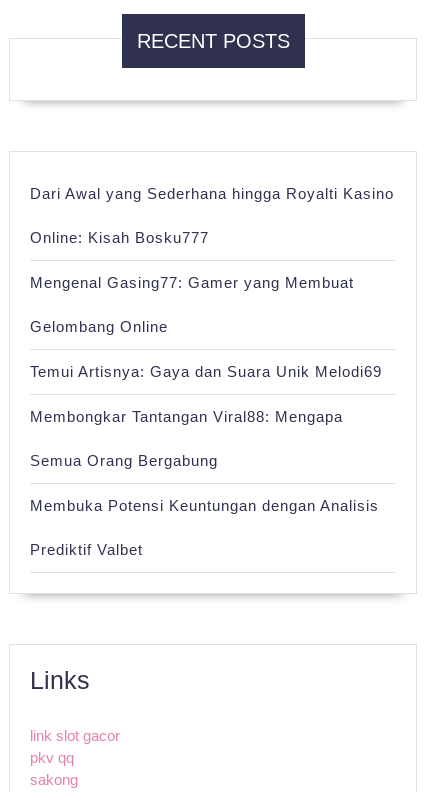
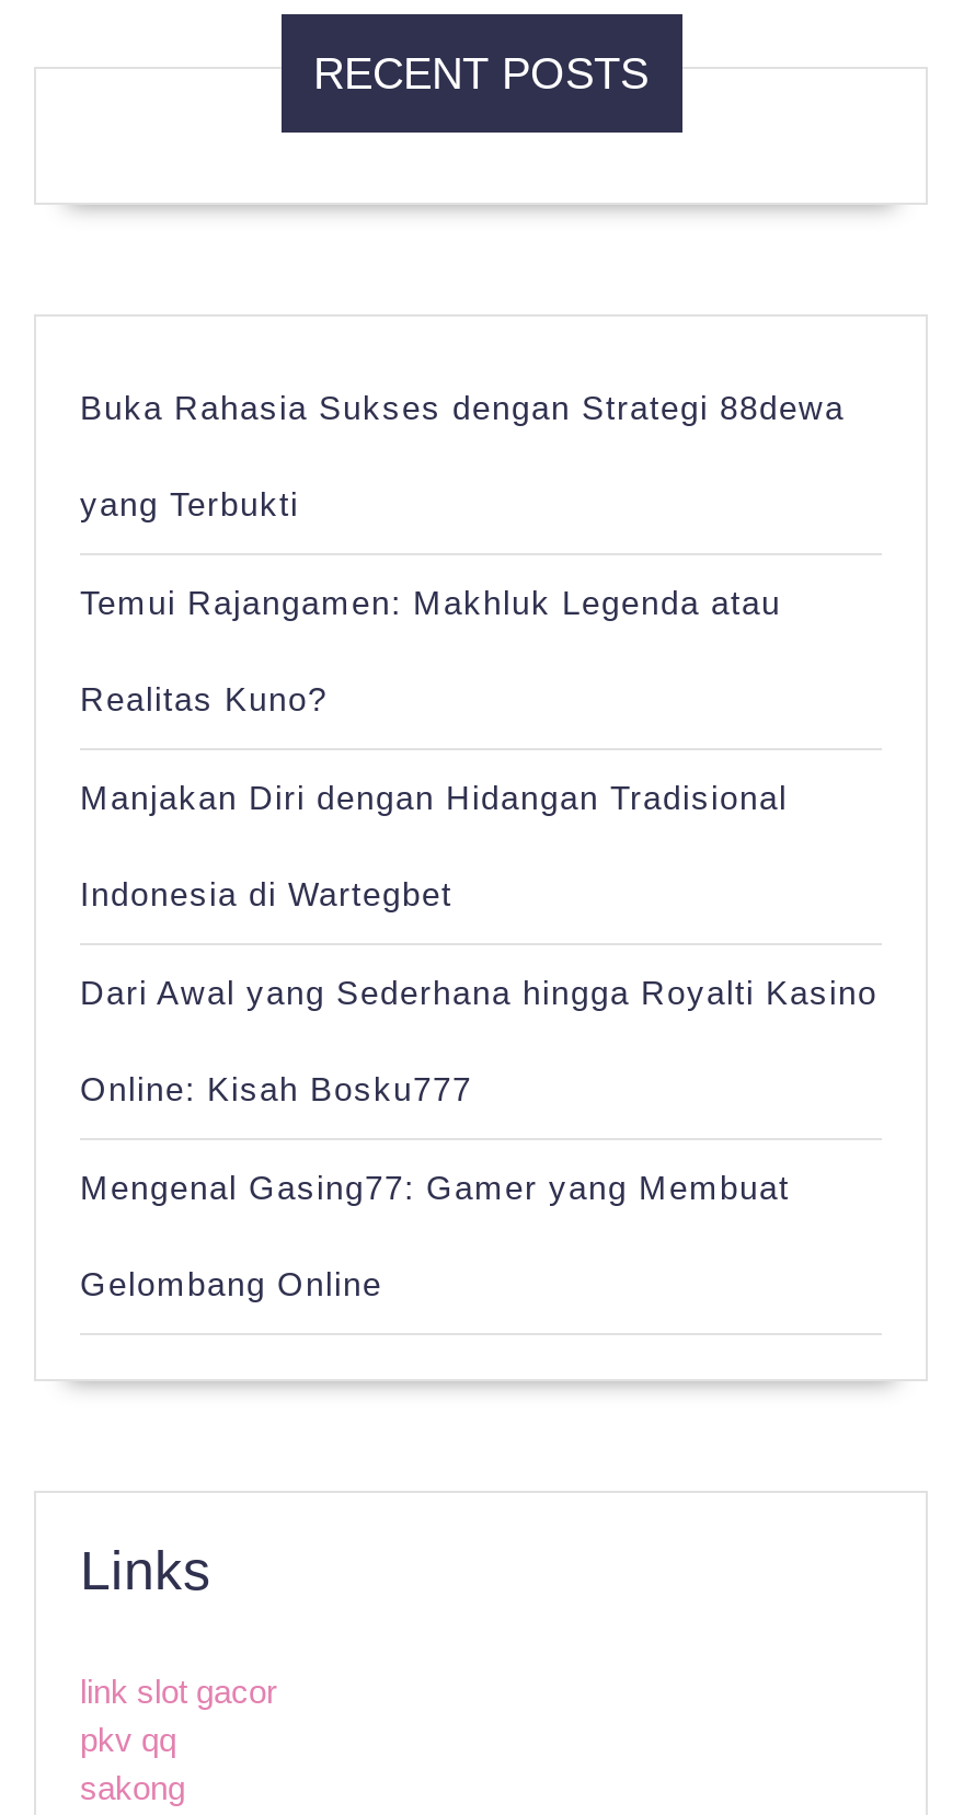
none -> [80,390,845,914] Buka Rahasia Sukses dengan Strategi 88dewa | yang Terbukti | Temui Rajangamen: Makhluk Legenda atau | Realitas Kuno? | Manjakan Diri dengan Hidangan Tradisional | Indonesia di Wartegbet
moved [30,185,394,335] -> [80,975,877,1303]: Dari Awal yang Sederhana hingga Royalti Kasino | Online: Kisah Bosku777 | Mengenal Gasing77: Gamer yang Membuat | Gelombang Online
[30,363,382,558] Temui Artisnya: Gaya dan Suara Unik Melodi69 | Membongkar Tantangan Viral88: Mengapa | Semua Orang Bergabung | Membuka Potensi Keuntungan dengan Analisis | Prediktif Valbet -> none

